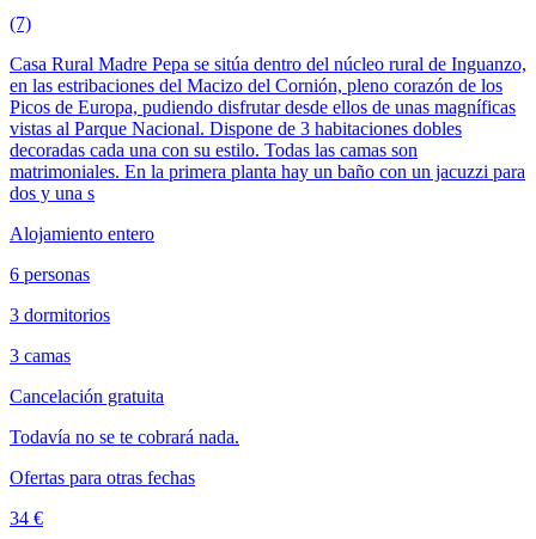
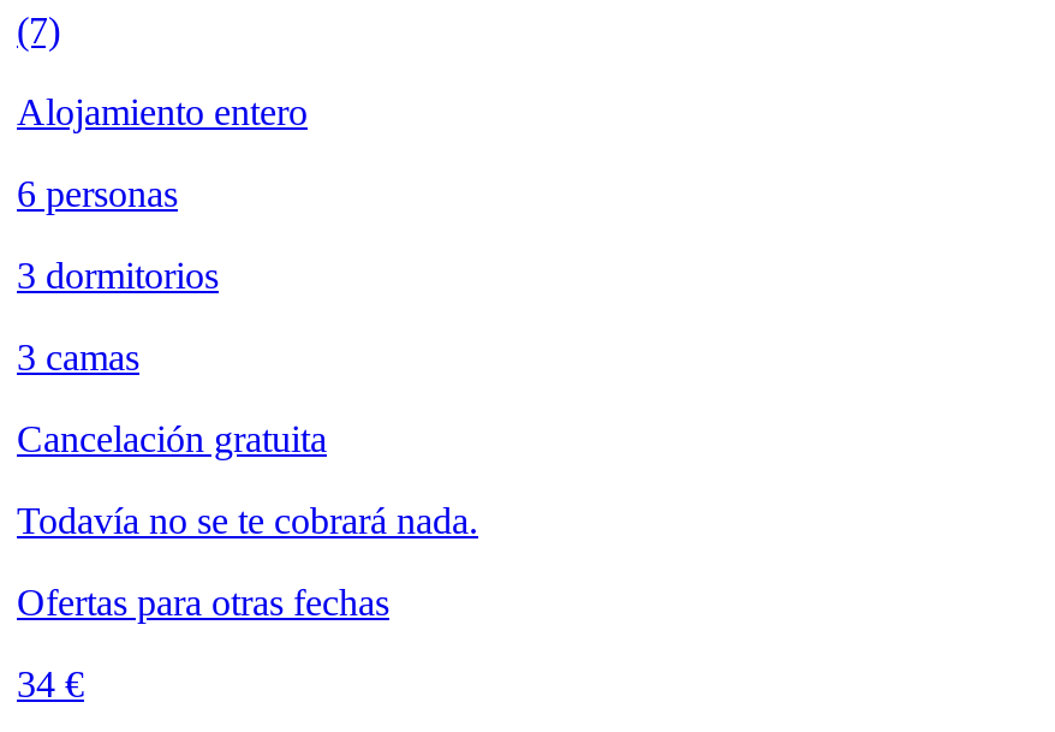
[10,54,526,203] Casa Rural Madre Pepa se sitúa dentro del núcleo rural de Inguanzo, | en las estribaciones del Macizo del Cornión, pleno corazón de los | Picos de Europa, pudiendo disfrutar desde ellos de unas magníficas | vistas al Parque Nacional. Dispone de 3 habitaciones dobles | decoradas cada una con su estilo. Todas las camas son | matrimoniales. En la primera planta hay un baño con un jacuzzi para | dos y una s -> none

